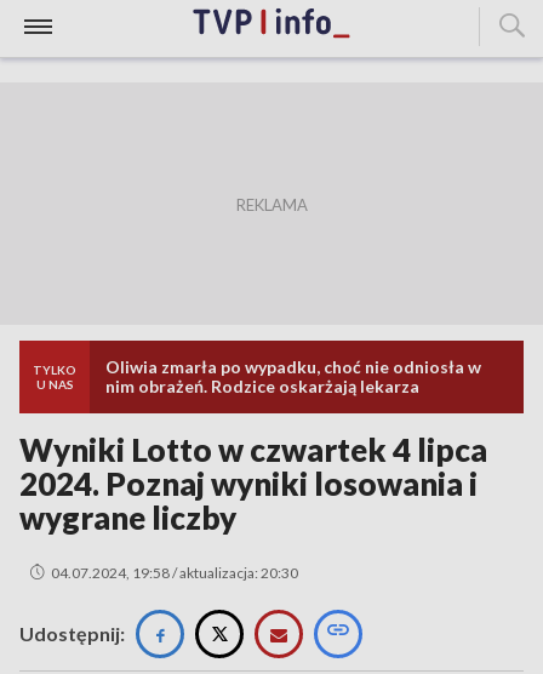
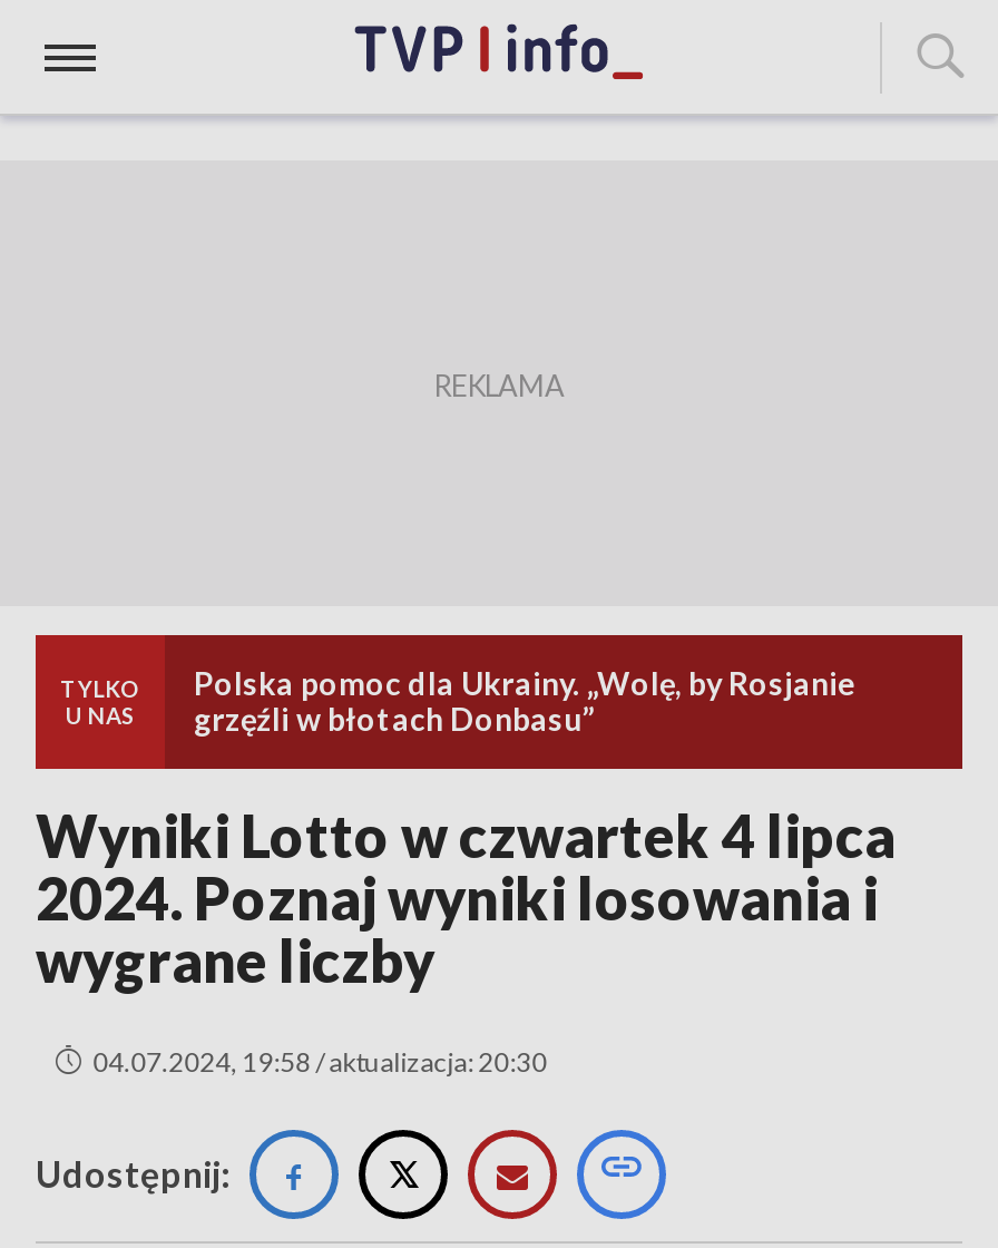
[105,356,481,396] Oliwia zmarła po wypadku, choć nie odniosła w | nim obrażeń. Rodzice oskarżają lekarza -> [194,664,855,738] Polska pomoc dla Ukrainy. „Wolę, by Rosjanie | grzęźli w błotach Donbasu”

